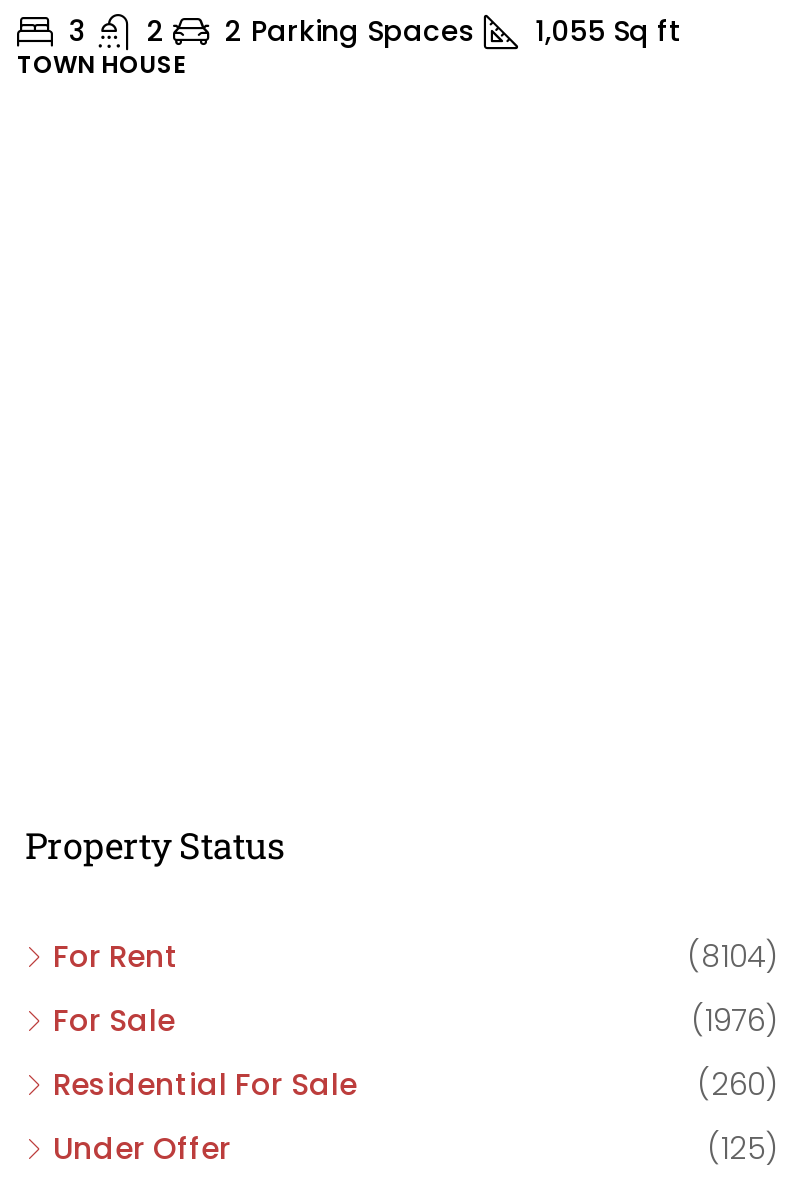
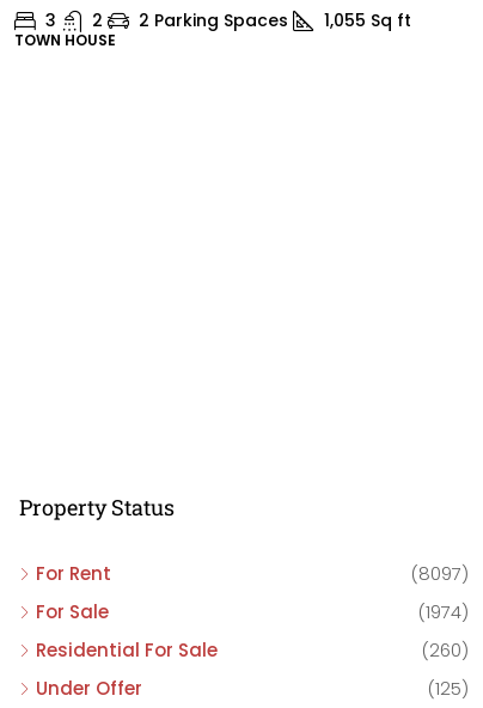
[687,935,777,977] (8104) -> [410,561,469,586] (8097)
[691,999,777,1041] (1976) -> [417,599,469,624] (1974)

